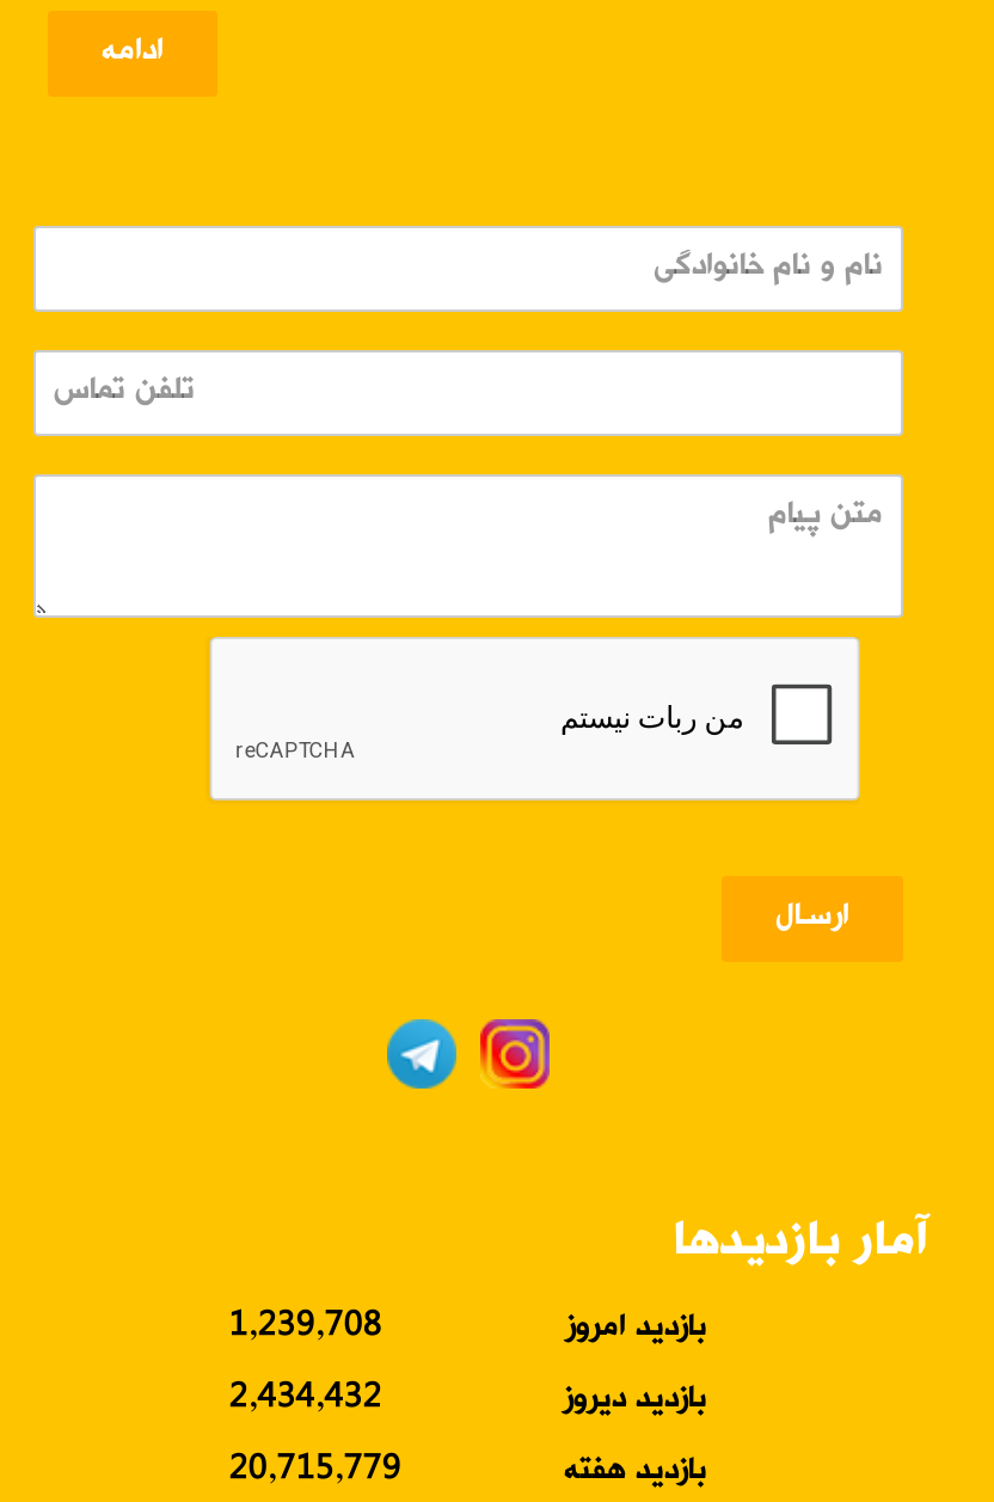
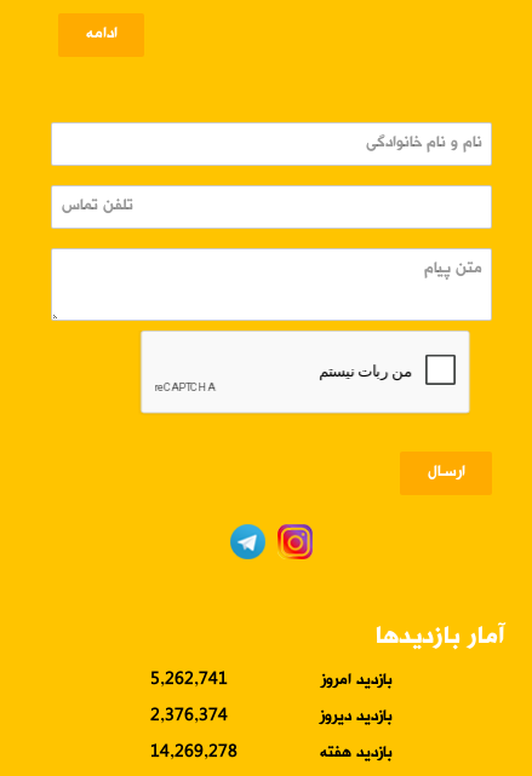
[229,1311,382,1347] 1,239,708 -> [150,672,228,690] 5,262,741
[229,1383,382,1418] 2,434,432 -> [150,708,228,726] 2,376,374
[229,1454,401,1490] 20,715,779 -> [150,745,238,763] 14,269,278

